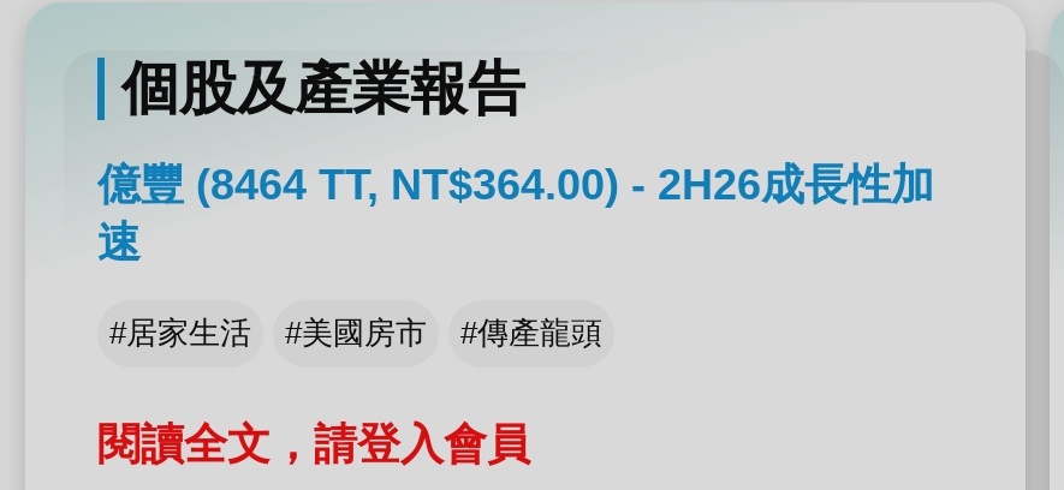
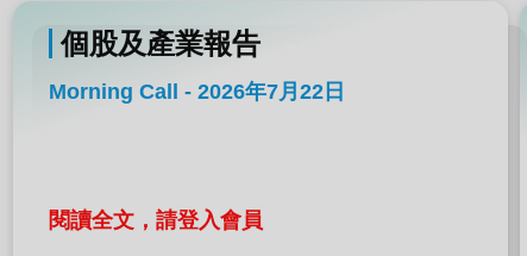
[97,160,934,349] 億豐 (8464 TT, NT$364.00) - 2H26成長性加 | 速 | #居家生活 | #美國房市 | #傳產龍頭 -> [49,79,345,103] Morning Call - 2026年7月22日

